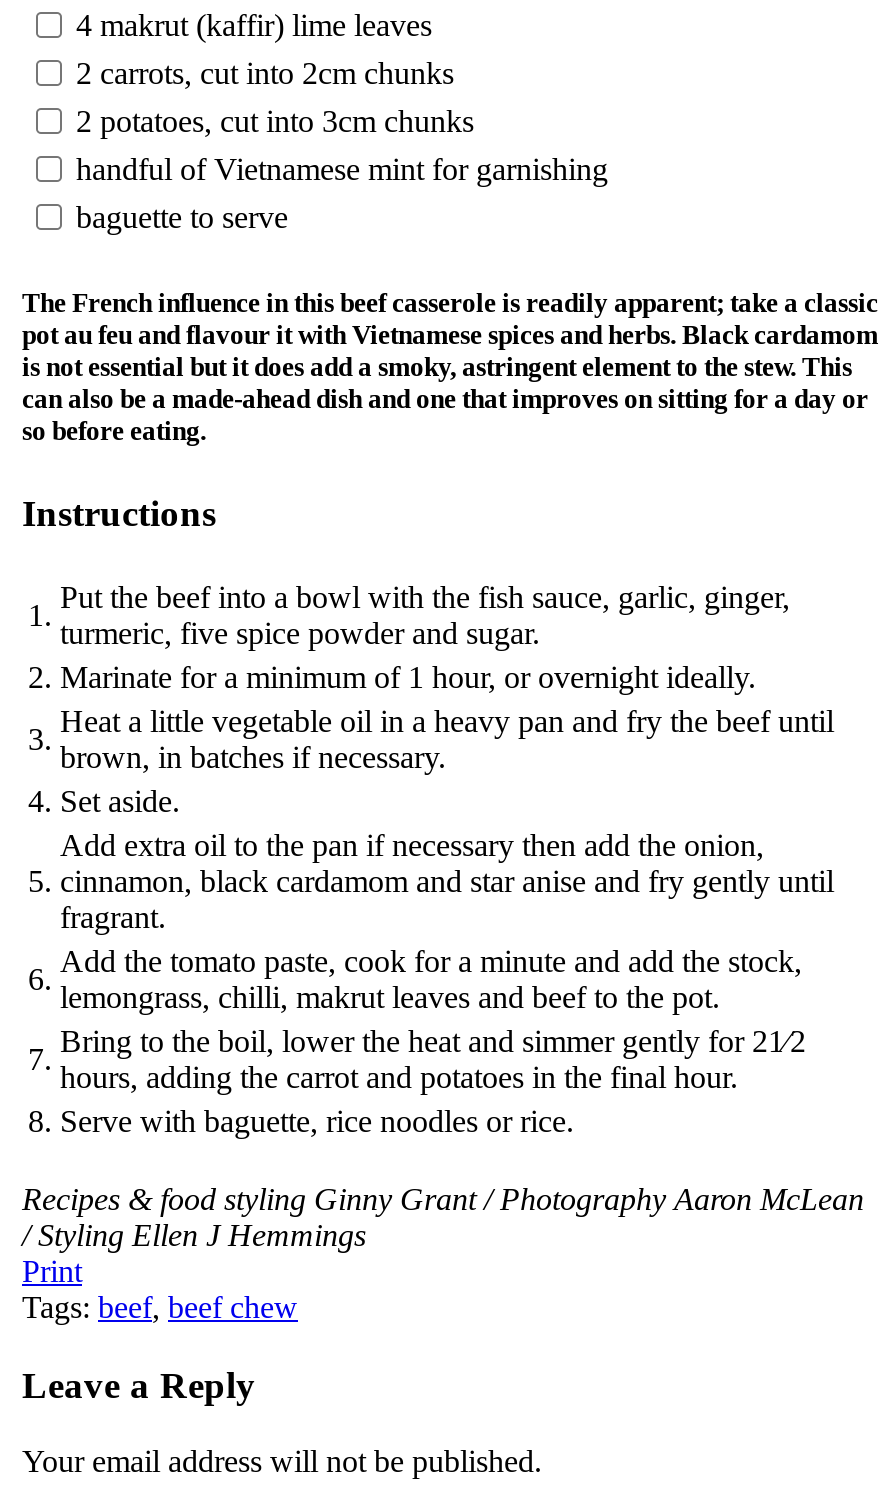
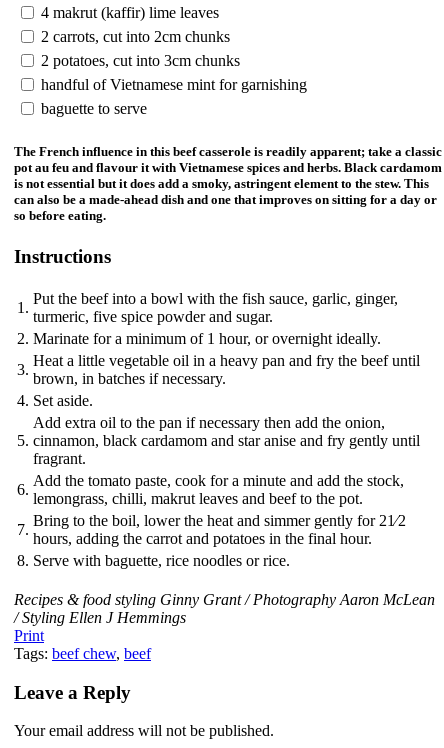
[22,1290,298,1324] Tags: beef, beef chew -> [14,645,151,662] Tags: beef chew, beef

